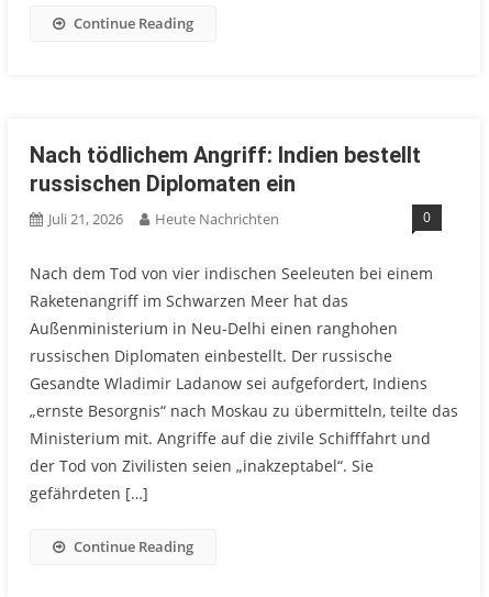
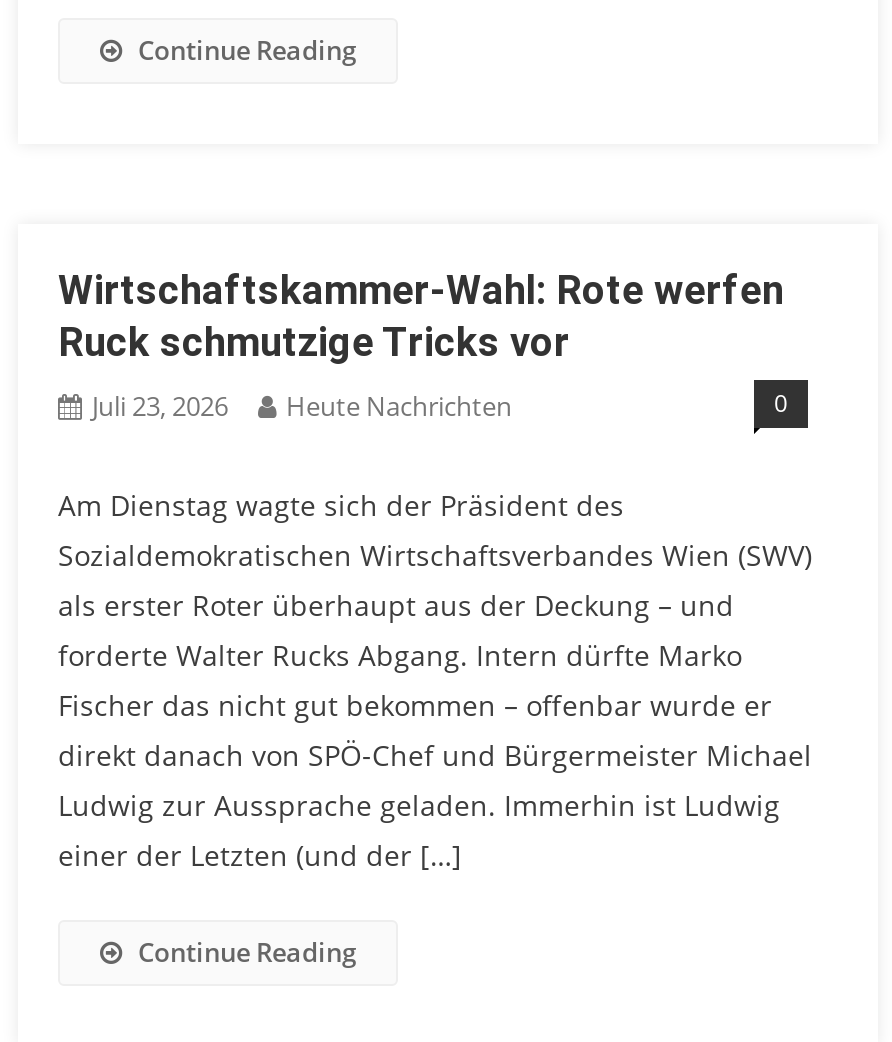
[30,142,421,197] Nach tödlichem Angriff: Indien bestellt | russischen Diplomaten ein -> [58,266,784,366] Wirtschaftskammer-Wahl: Rote werfen | Ruck schmutzige Tricks vor
[48,209,279,229] Juli 21, 2026 Heute Nachrichten -> [92,388,512,424] Juli 23, 2026 Heute Nachrichten
[30,263,458,504] Nach dem Tod von vier indischen Seeleuten bei einem | Raketenangriff im Schwarzen Meer hat das | Außenministerium in Neu-Delhi einen ranghohen | russischen Diplomaten einbestellt. Der russische | Gesandte Wladimir Ladanow sei aufgefordert, Indiens | „ernste Besorgnis“ nach Moskau zu übermitteln, teilte das | Ministerium mit. Angriffe auf die zivile Schifffahrt und | der Tod von Zivilisten seien „inakzeptabel“. Sie | gefährdeten […] -> [58,486,812,874] Am Dienstag wagte sich der Präsident des | Sozialdemokratischen Wirtschaftsverbandes Wien (SWV) | als erster Roter überhaupt aus der Deckung – und | forderte Walter Rucks Abgang. Intern dürfte Marko | Fischer das nicht gut bekommen – offenbar wurde er | direkt danach von SPÖ-Chef und Bürgermeister Michael | Ludwig zur Aussprache geladen. Immerhin ist Ludwig | einer der Letzten (und der […]

